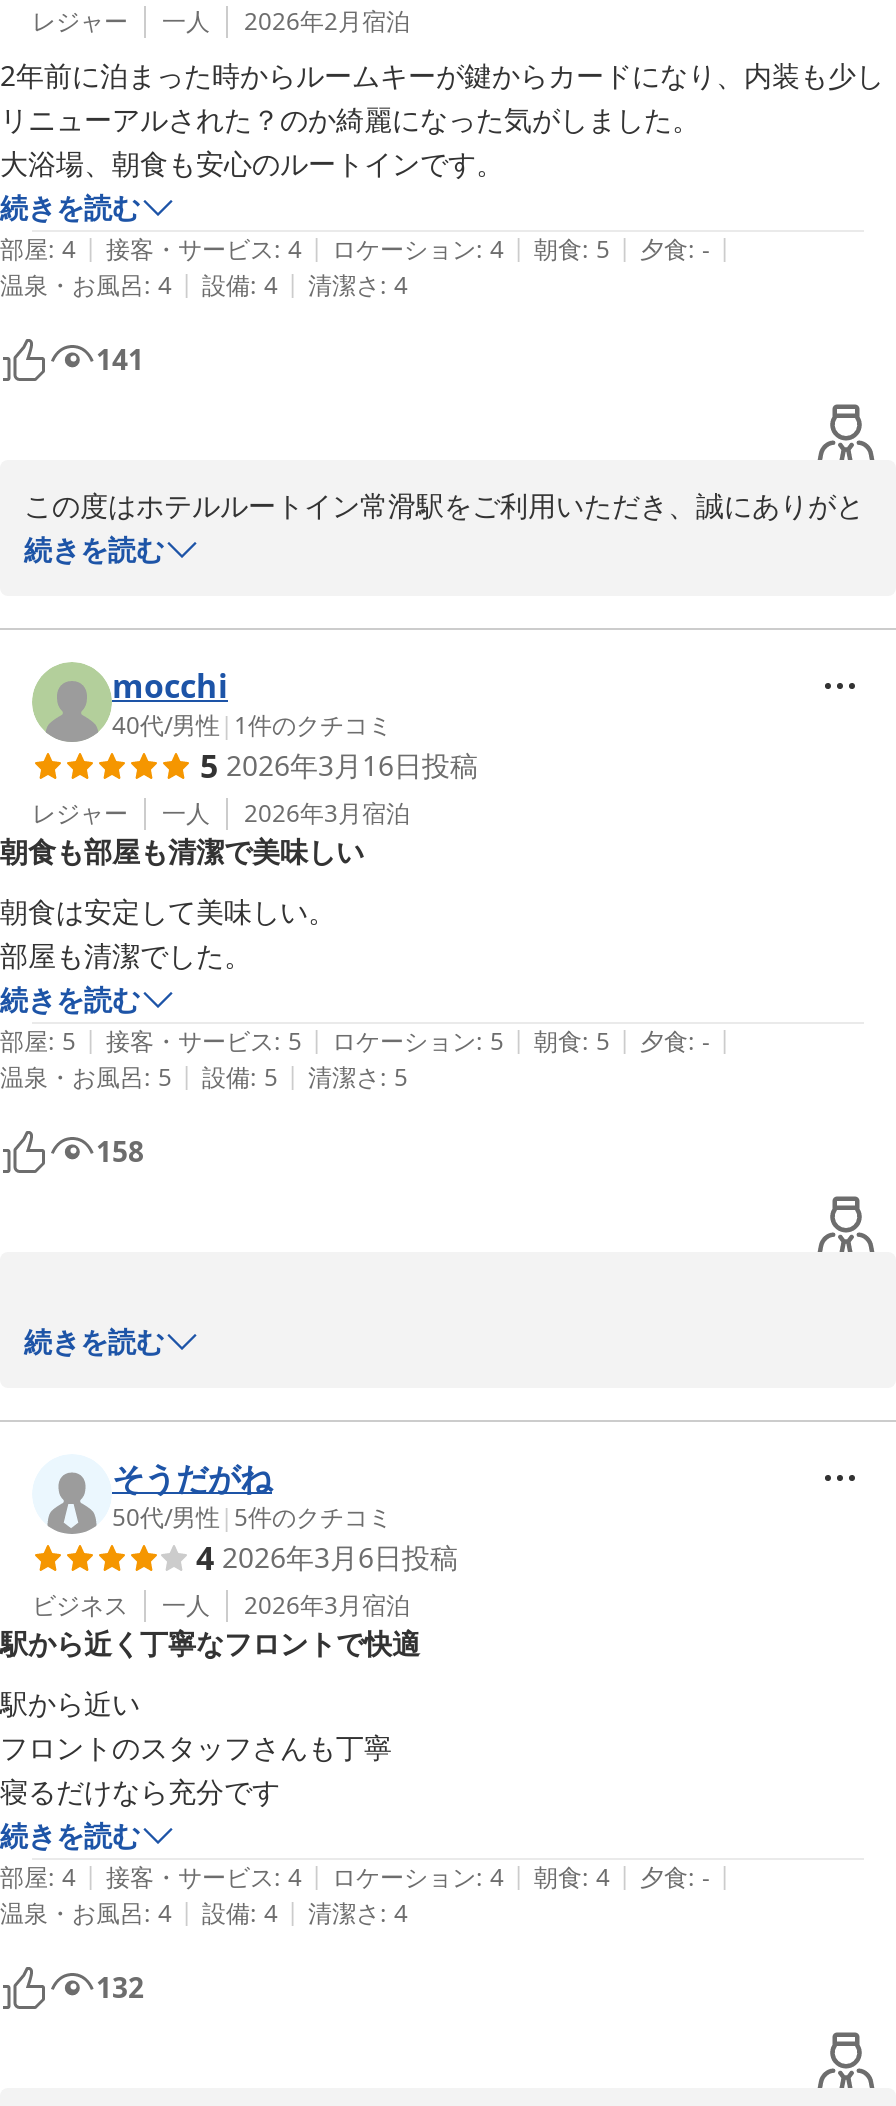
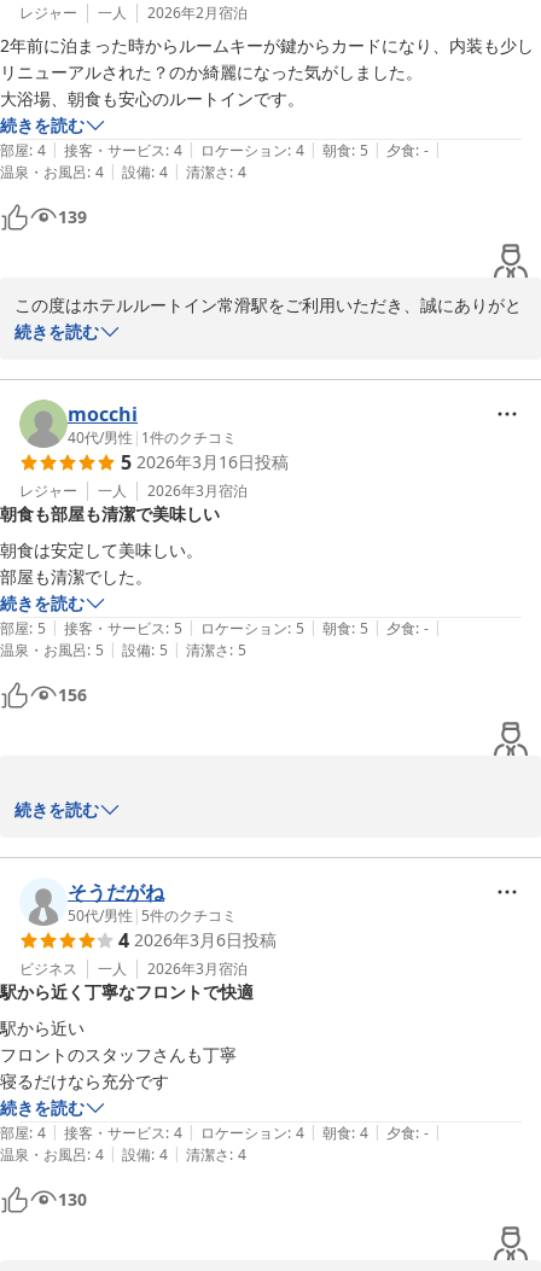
[96,340,144,378] 141 -> [58,205,87,228] 139
[96,1132,144,1170] 158 -> [58,683,87,706] 156
[96,1968,144,2006] 132 -> [58,1188,87,1211] 130

